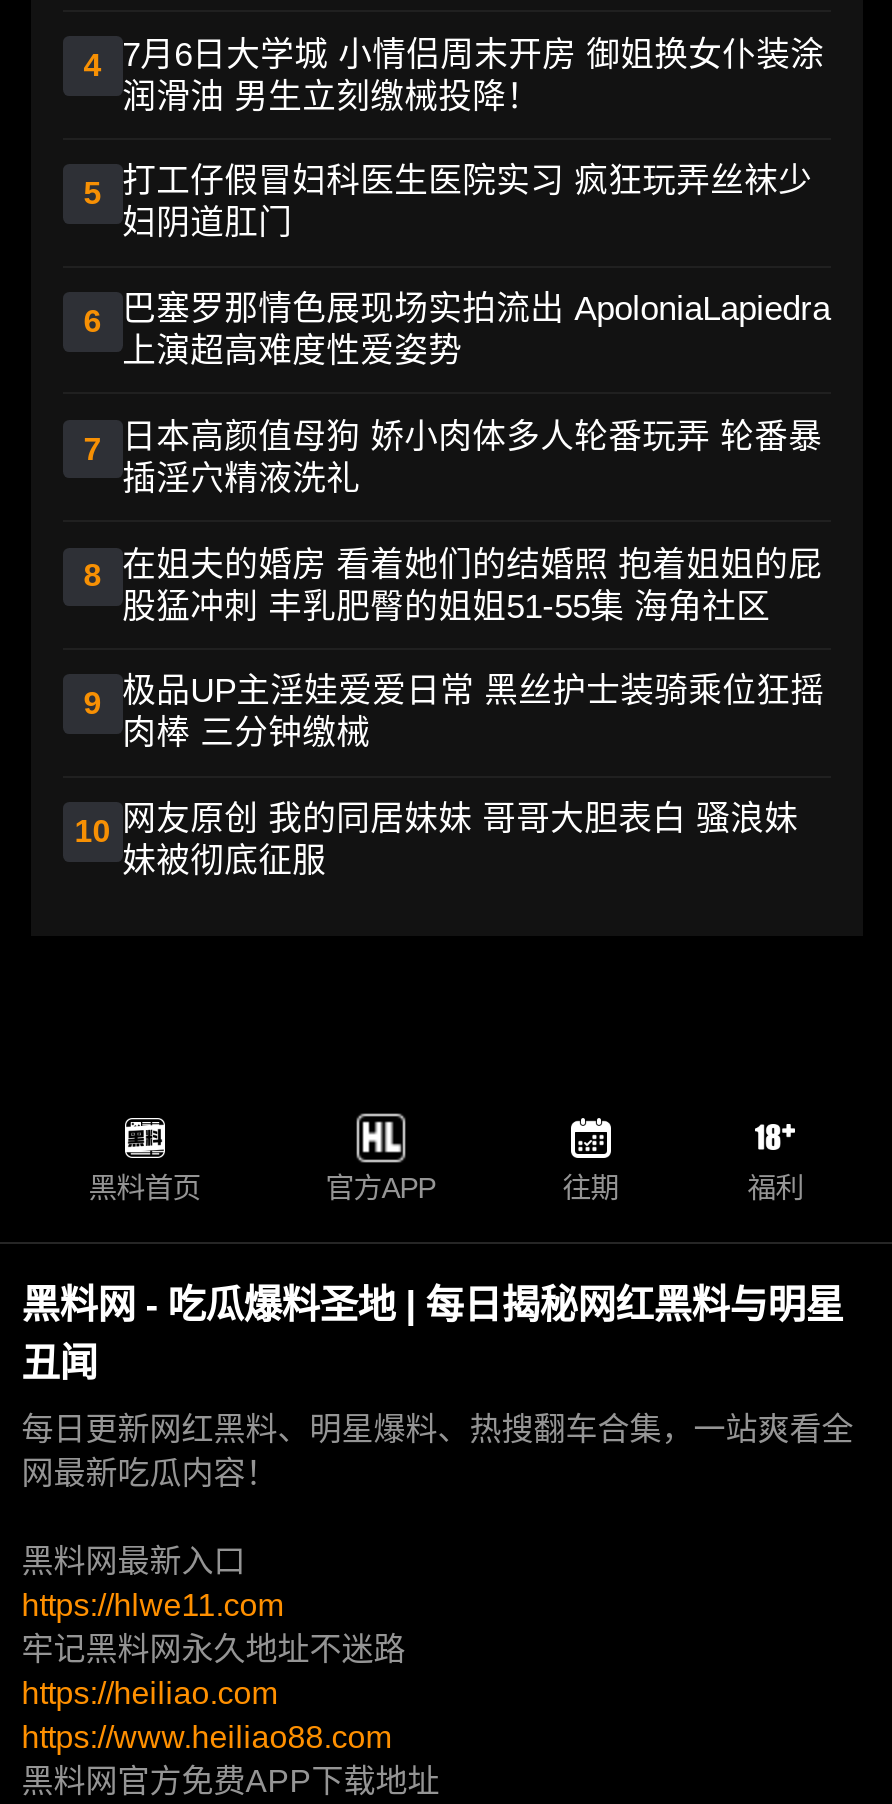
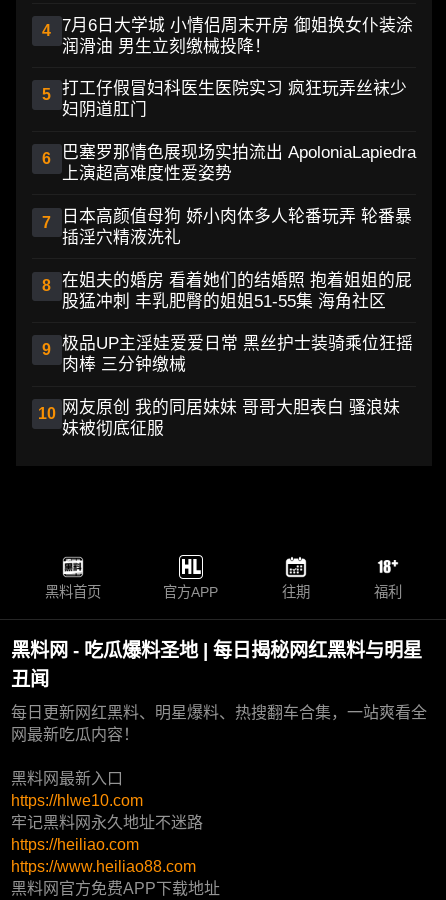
[21,1588,283,1622] https://hlwe11.com -> [11,792,143,809] https://hlwe10.com

